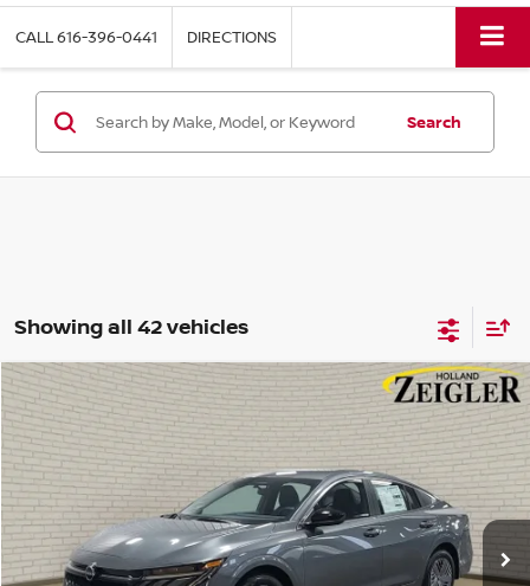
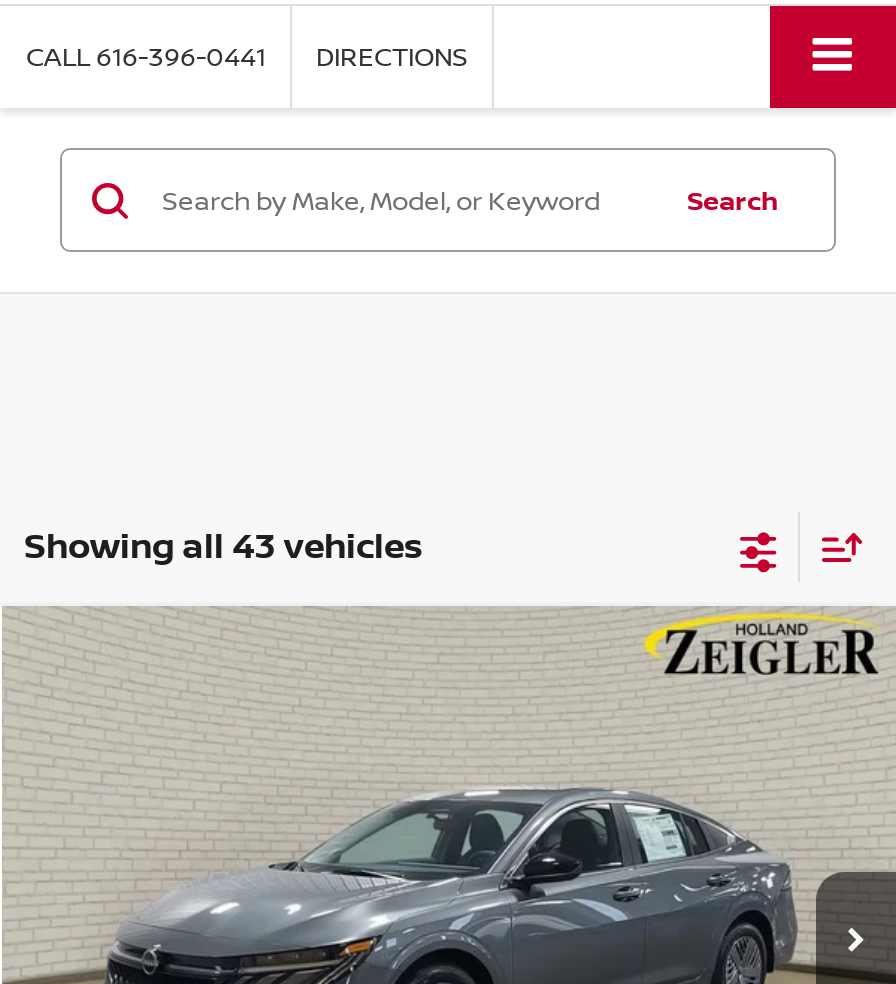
[14,313,248,340] Showing all 42 vehicles -> [24,522,422,568] Showing all 43 vehicles

